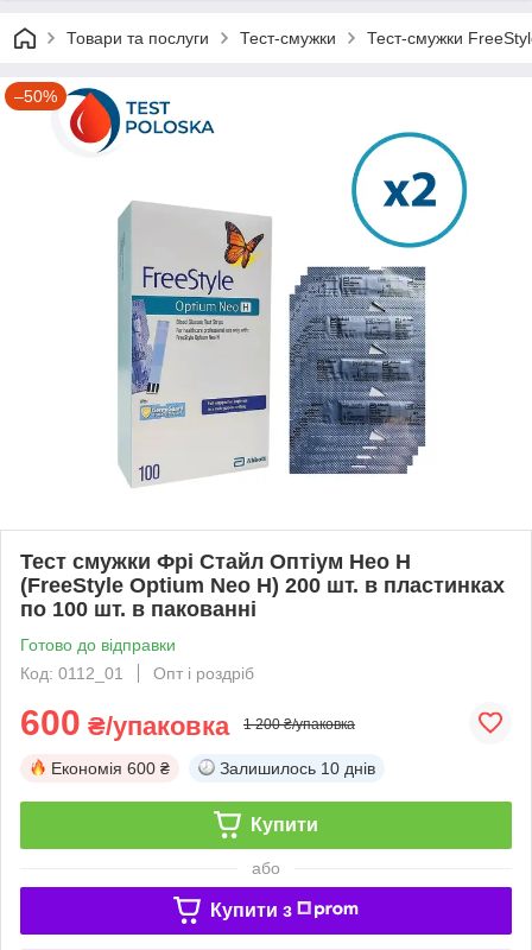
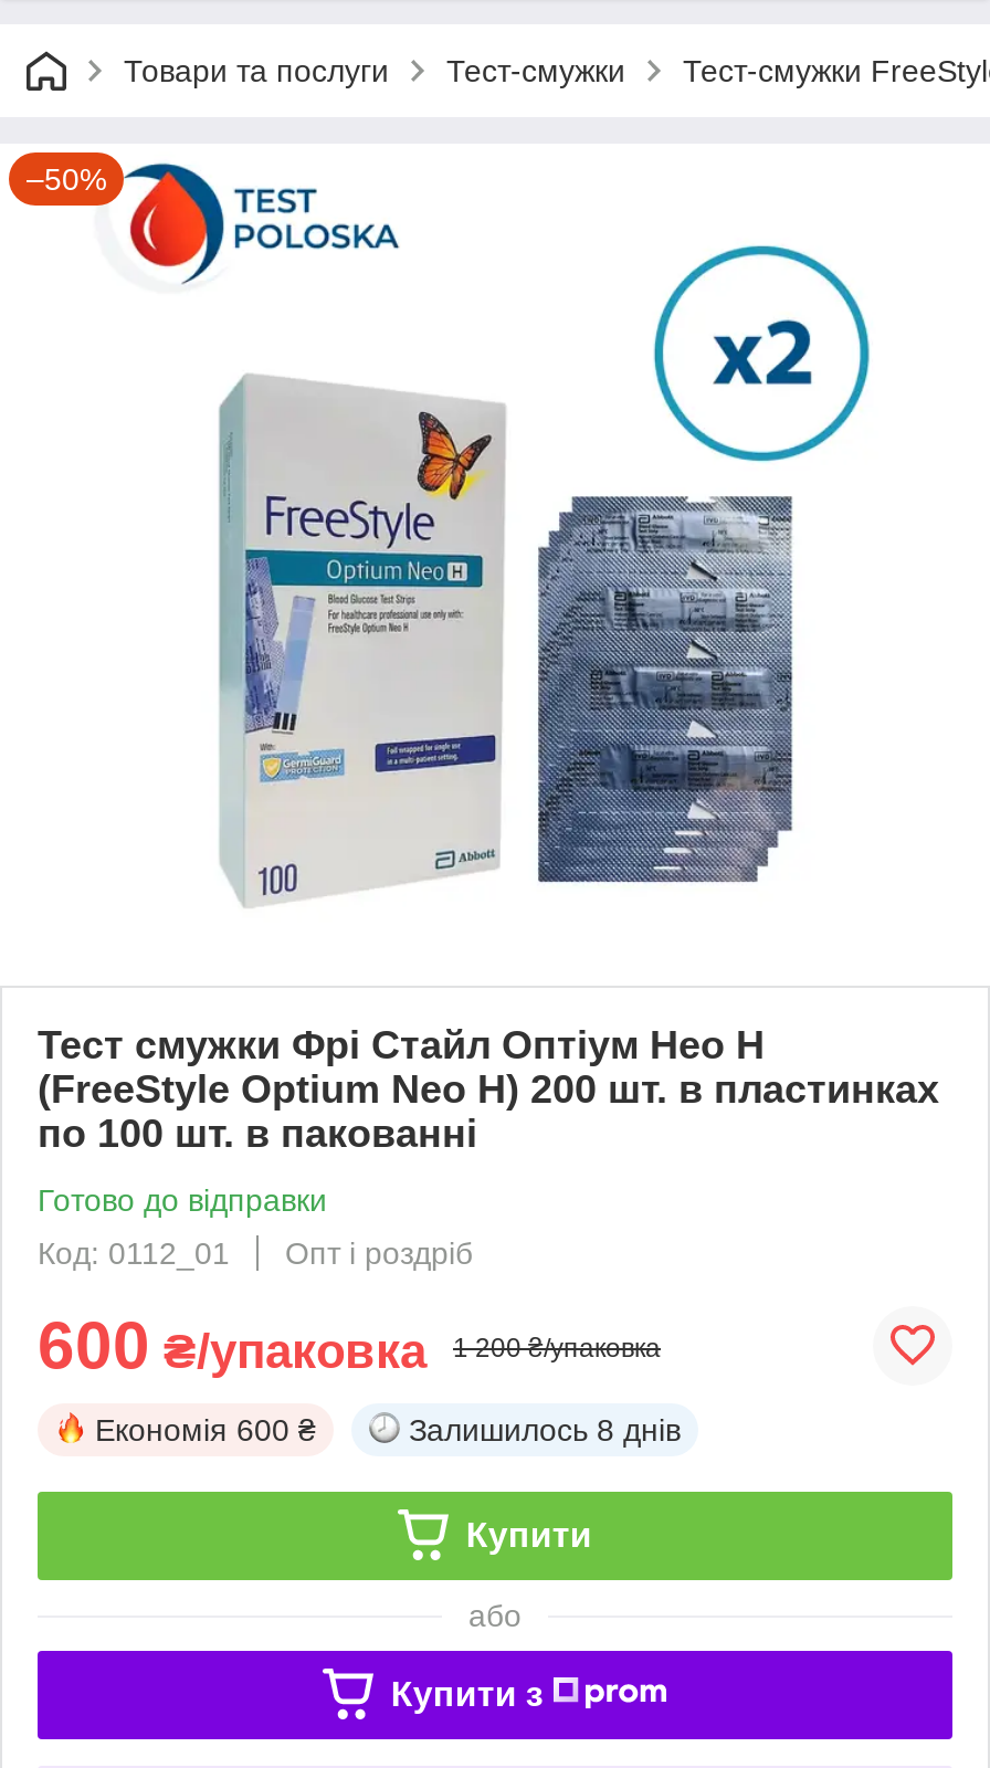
[220,759,375,778] Залишилось 10 днів -> [409,1412,681,1447] Залишилось 8 днів

